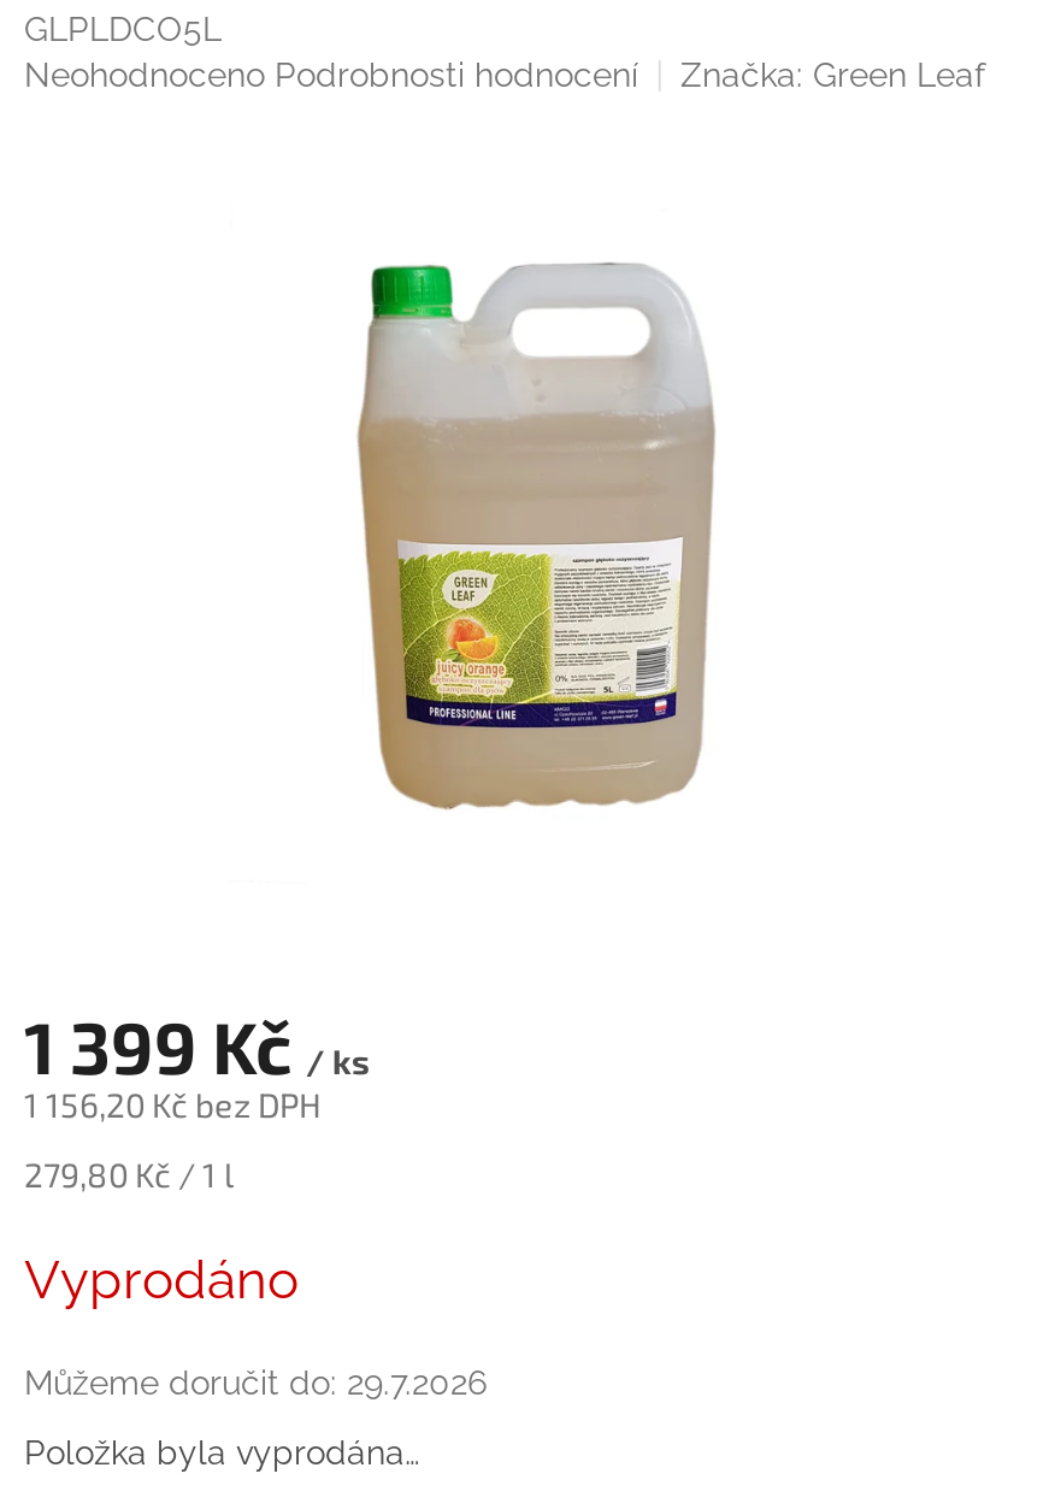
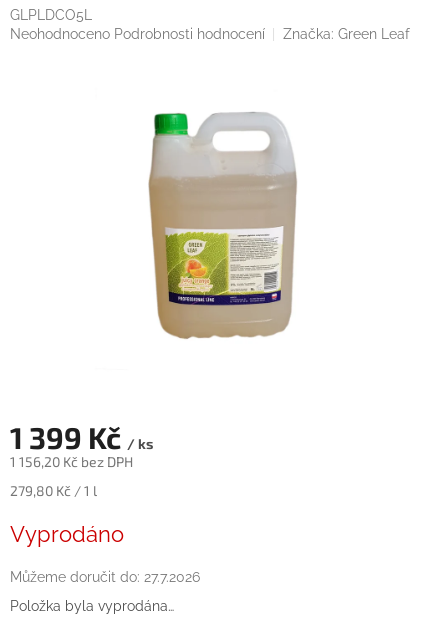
[24,1364,487,1403] Můžeme doručit do: 29.7.2026 -> [10,569,200,585] Můžeme doručit do: 27.7.2026

